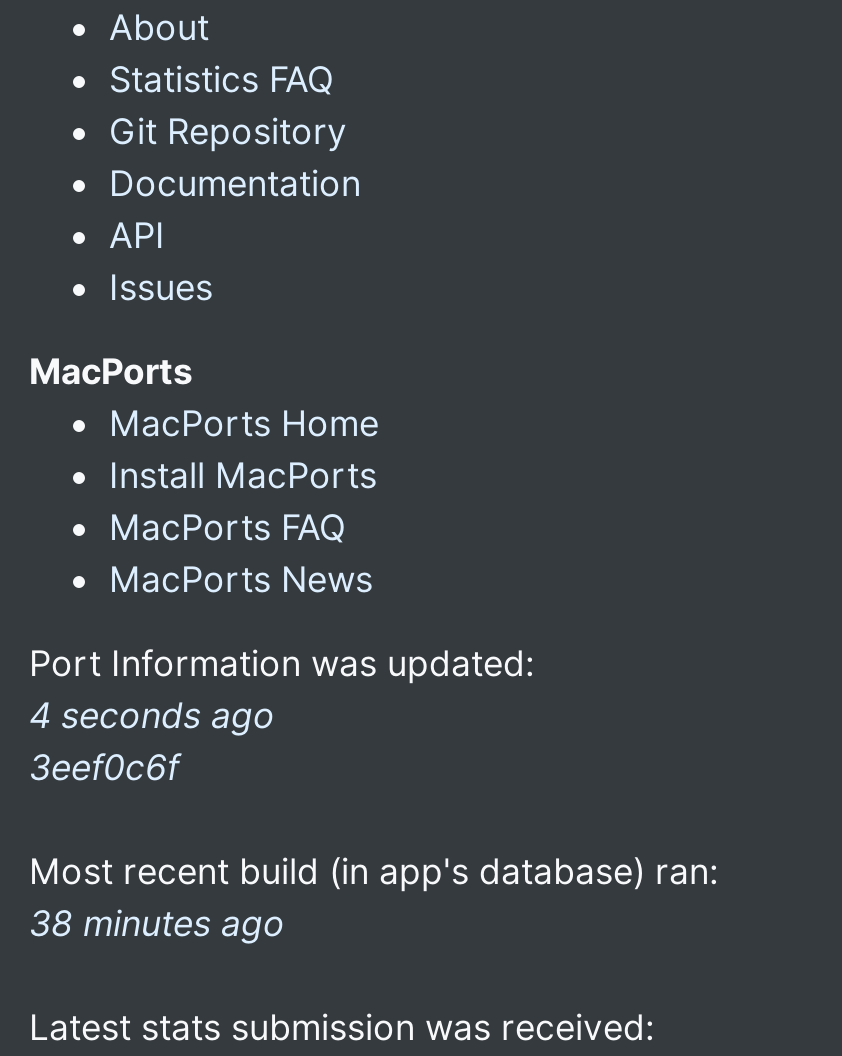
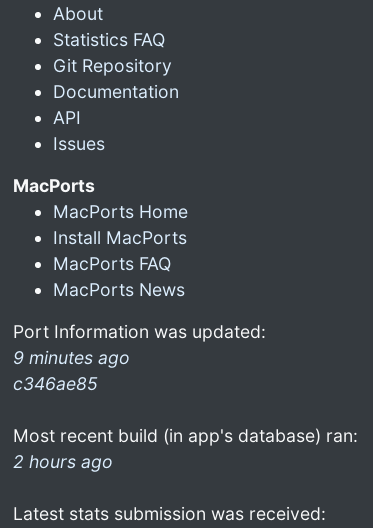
[29,694,275,788] 4 seconds ago | 3eef0c6f -> [13,347,130,394] 9 minutes ago | c346ae85
[29,902,285,944] 38 minutes ago -> [13,451,113,472] 2 hours ago

